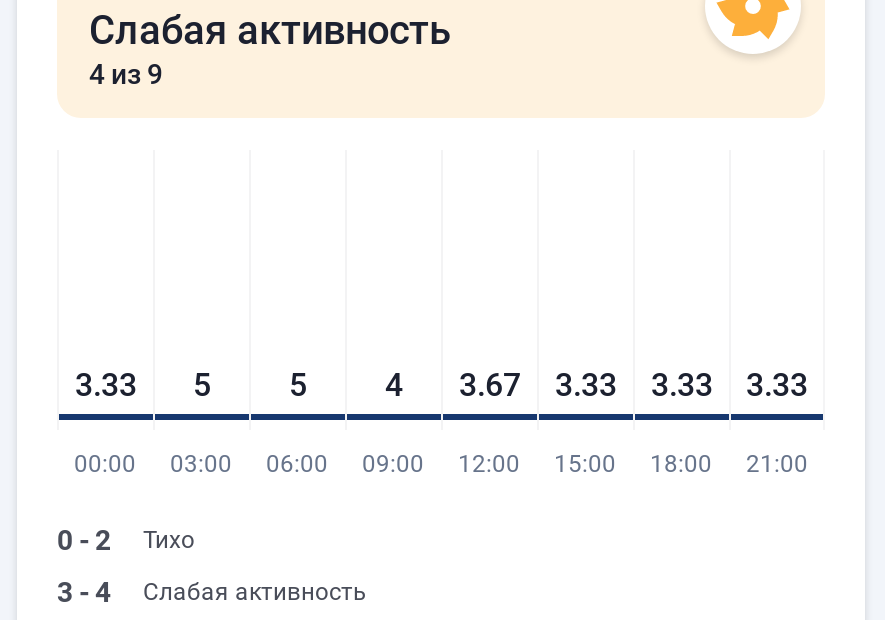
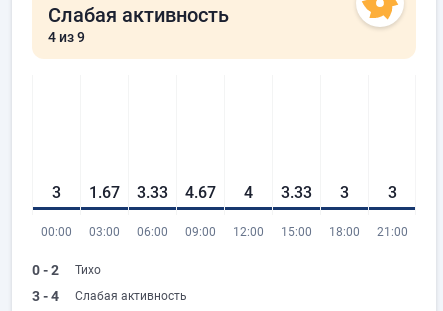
[75,366,137,404] 3.33 -> [52,183,61,202] 3
[193,366,211,404] 5 -> [89,183,120,202] 1.67
[289,366,307,404] 5 -> [137,183,168,202] 3.33
[385,366,403,404] 4 -> [185,183,216,202] 4.67
[459,366,521,404] 3.67 -> [244,183,253,202] 4
[651,366,713,404] 3.33 -> [340,183,349,202] 3
[746,366,808,404] 3.33 -> [387,183,396,202] 3

